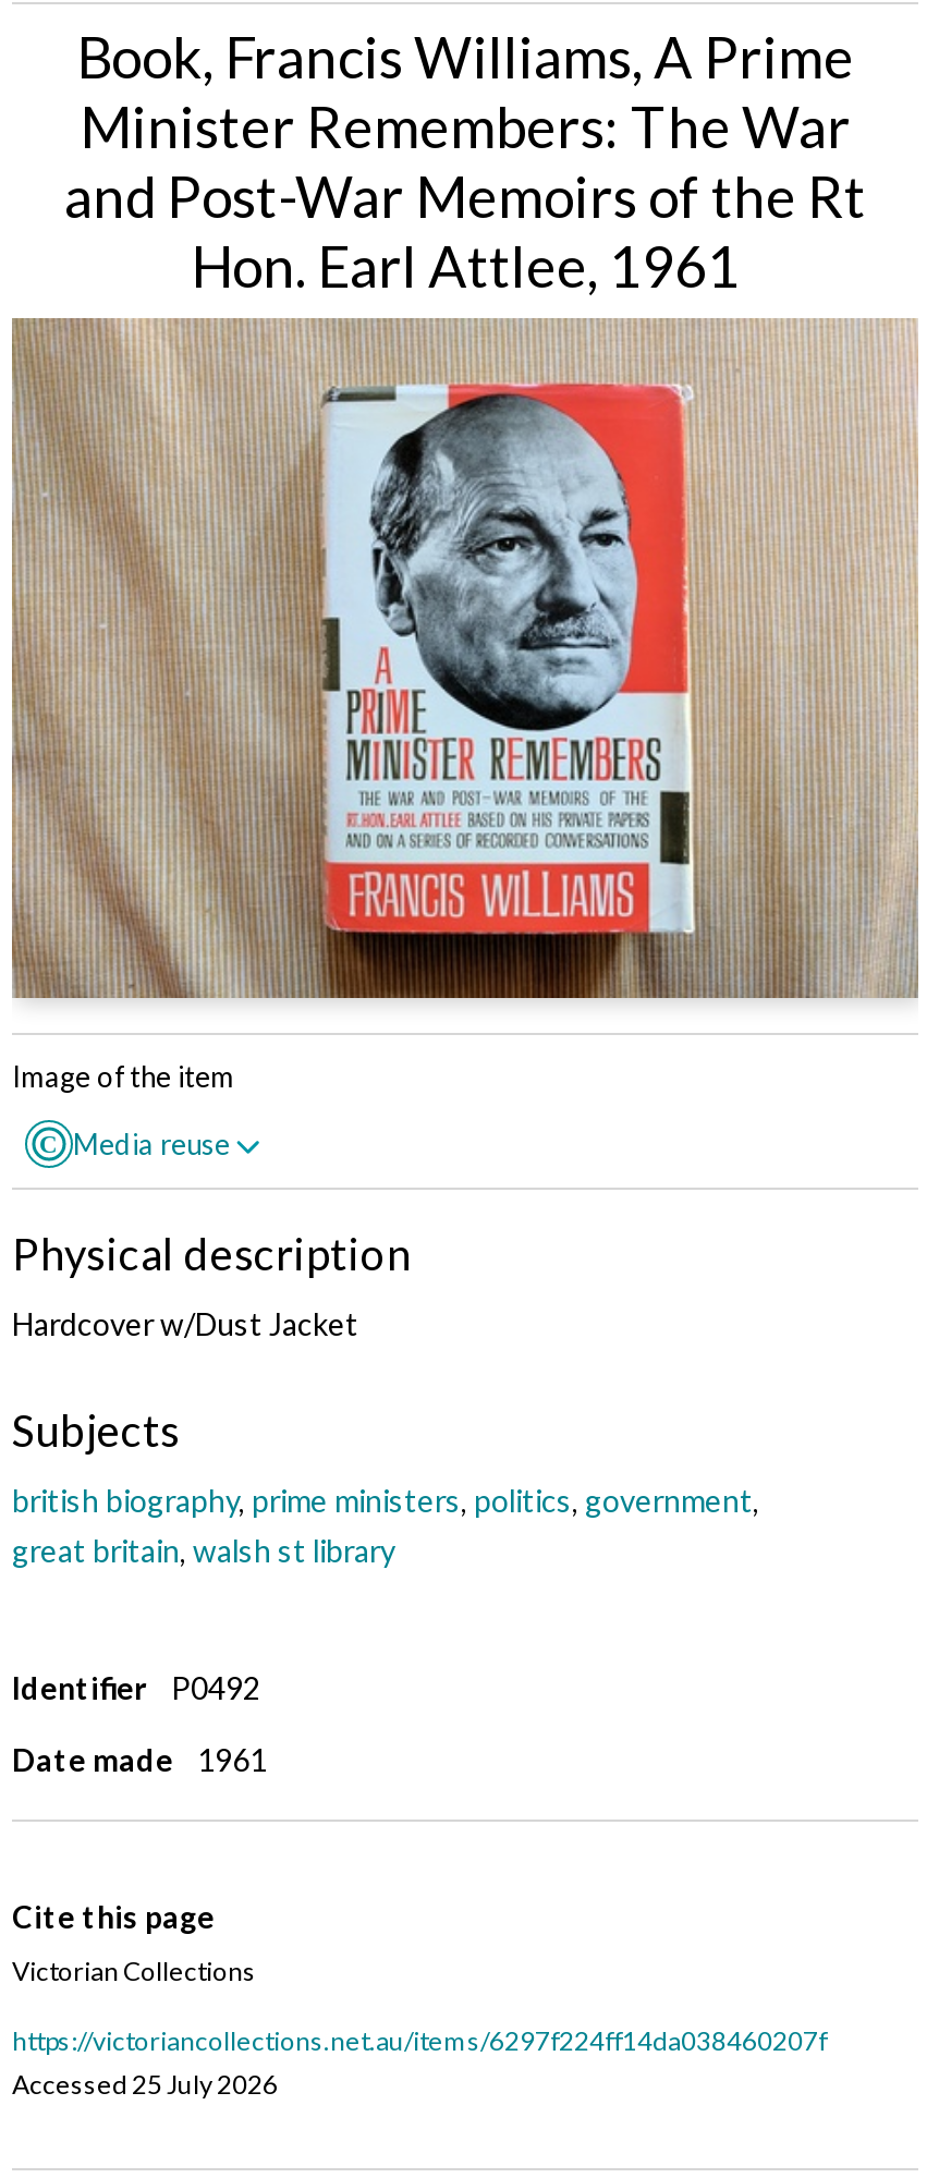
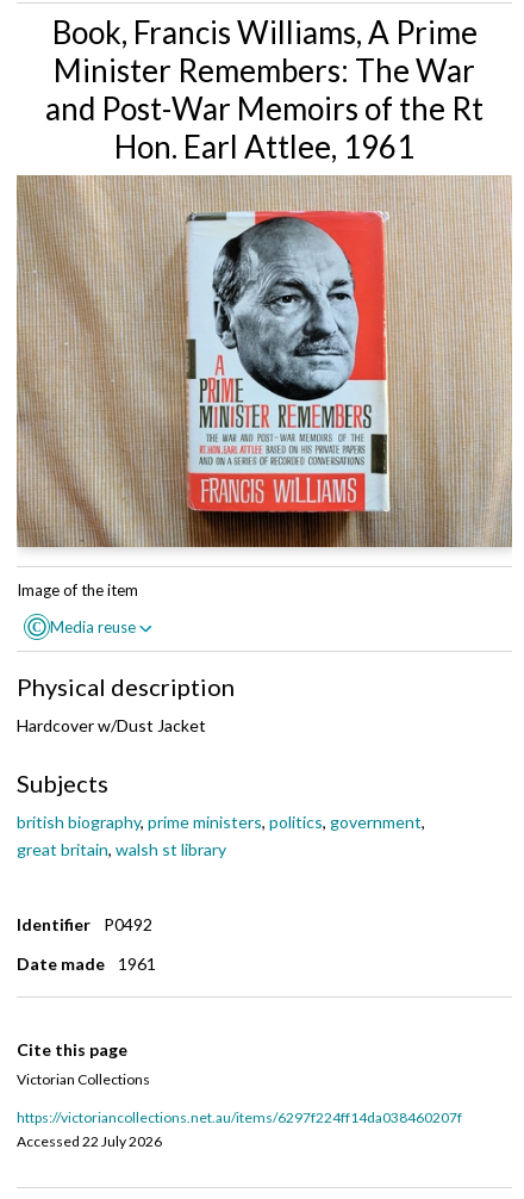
[12,2068,278,2100] Accessed 25 July 2026 -> [17,1132,162,1150] Accessed 22 July 2026

